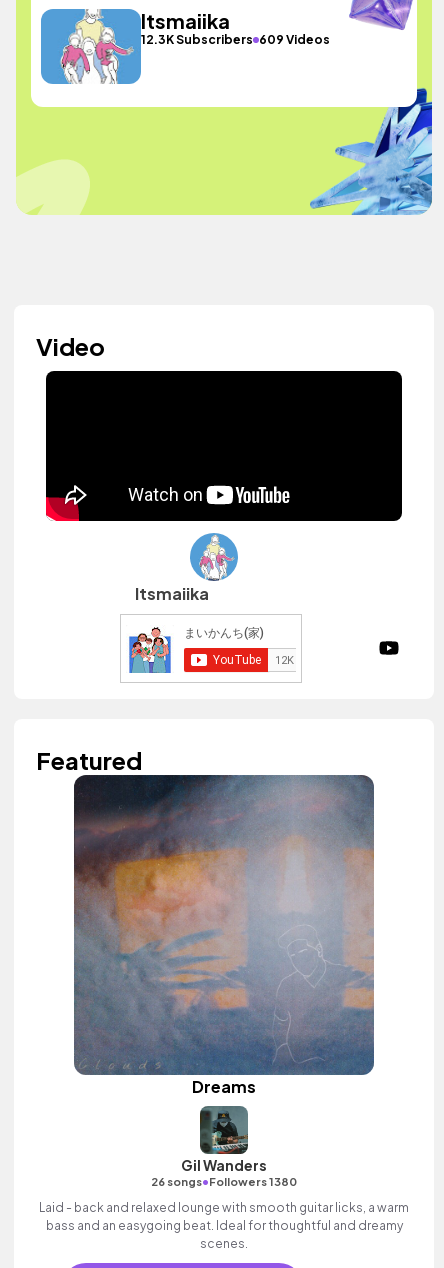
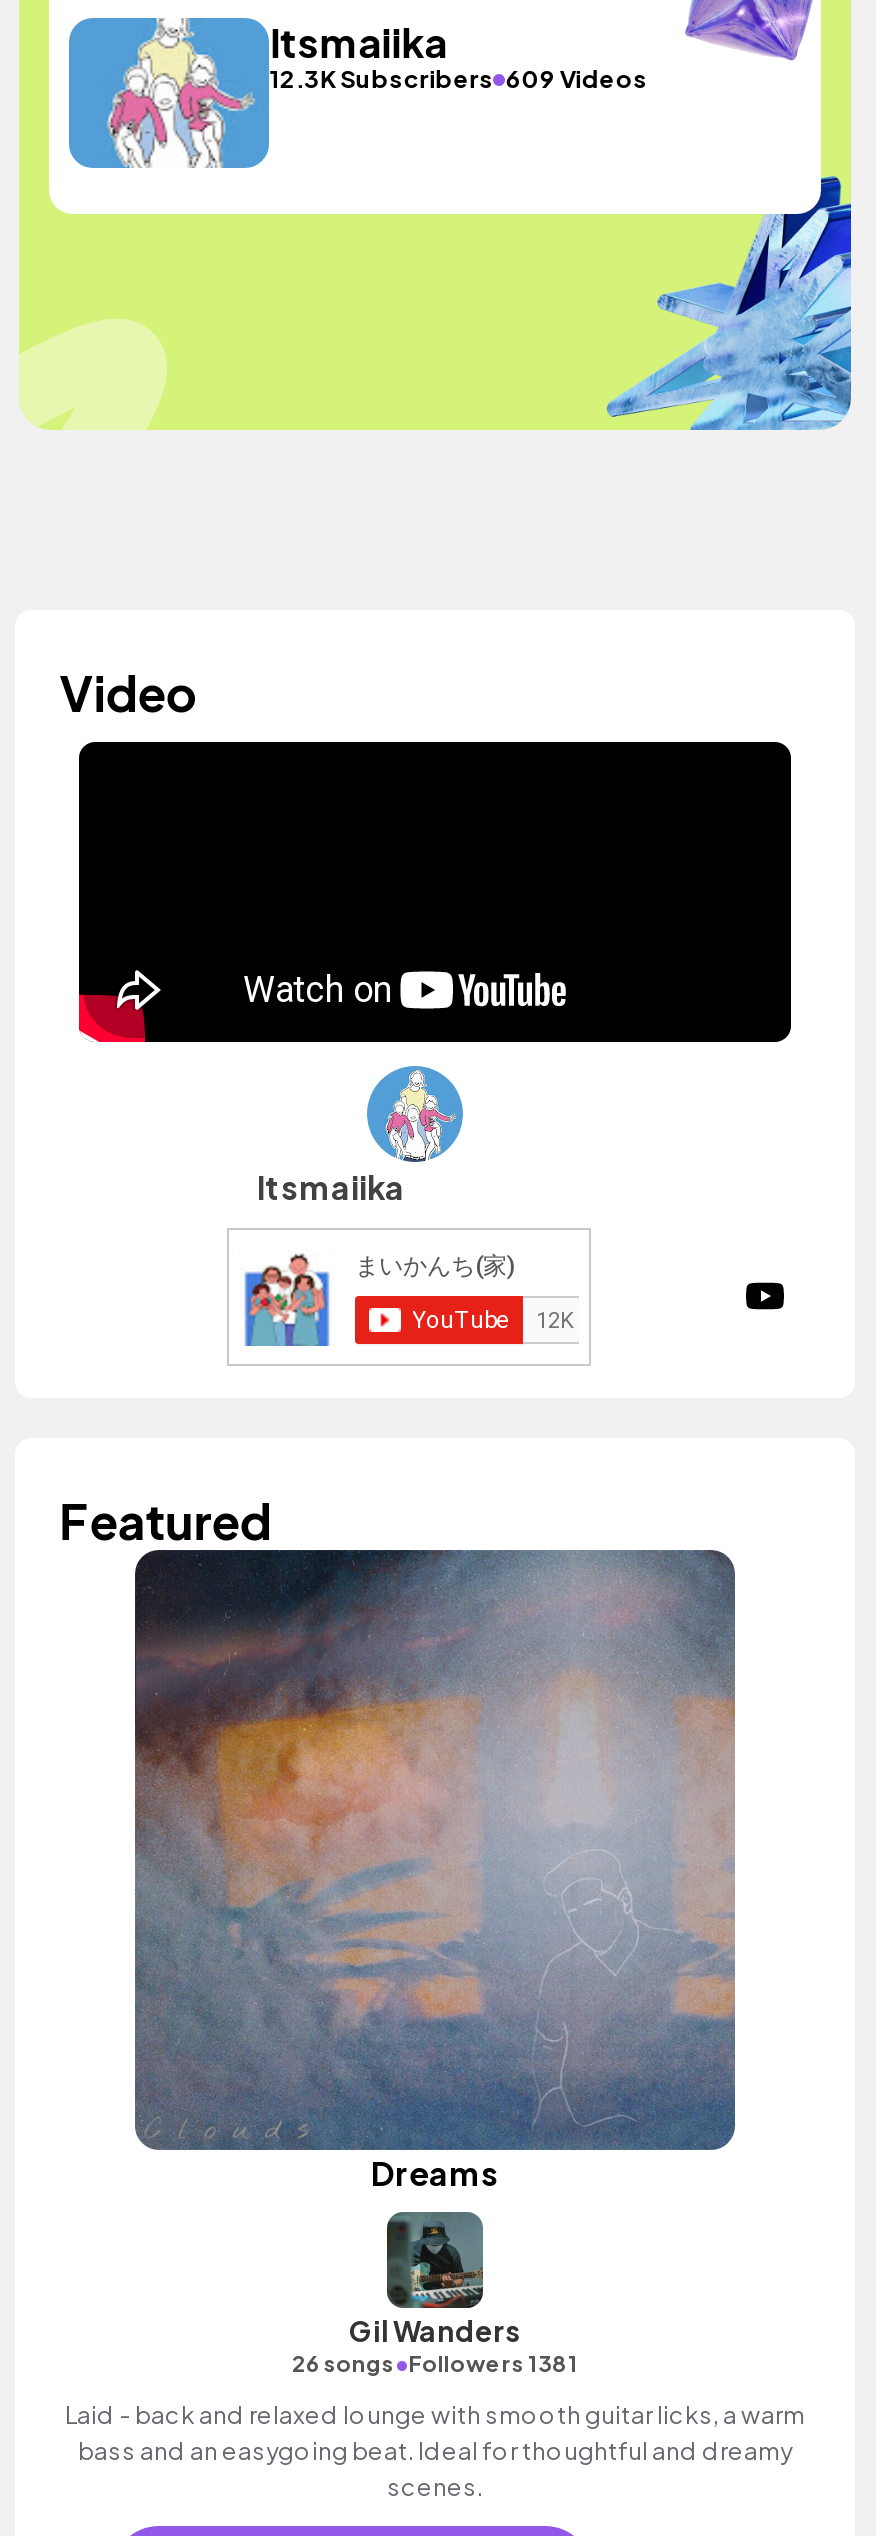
[151,1174,297,1189] 26 songs•Followers 1380 -> [292,2348,578,2378] 26 songs•Followers 1381

